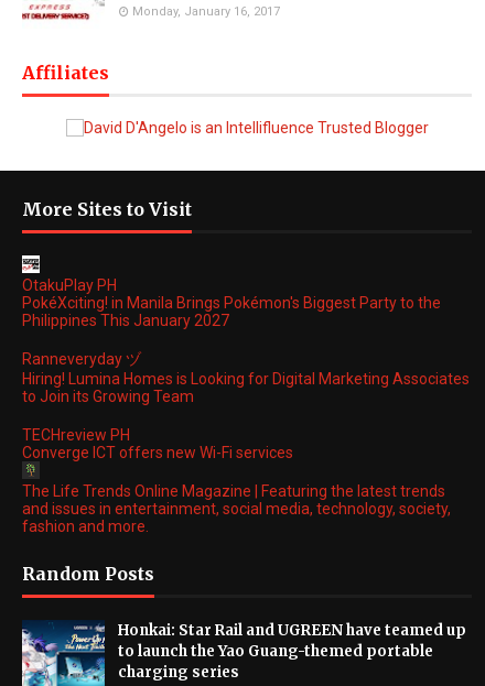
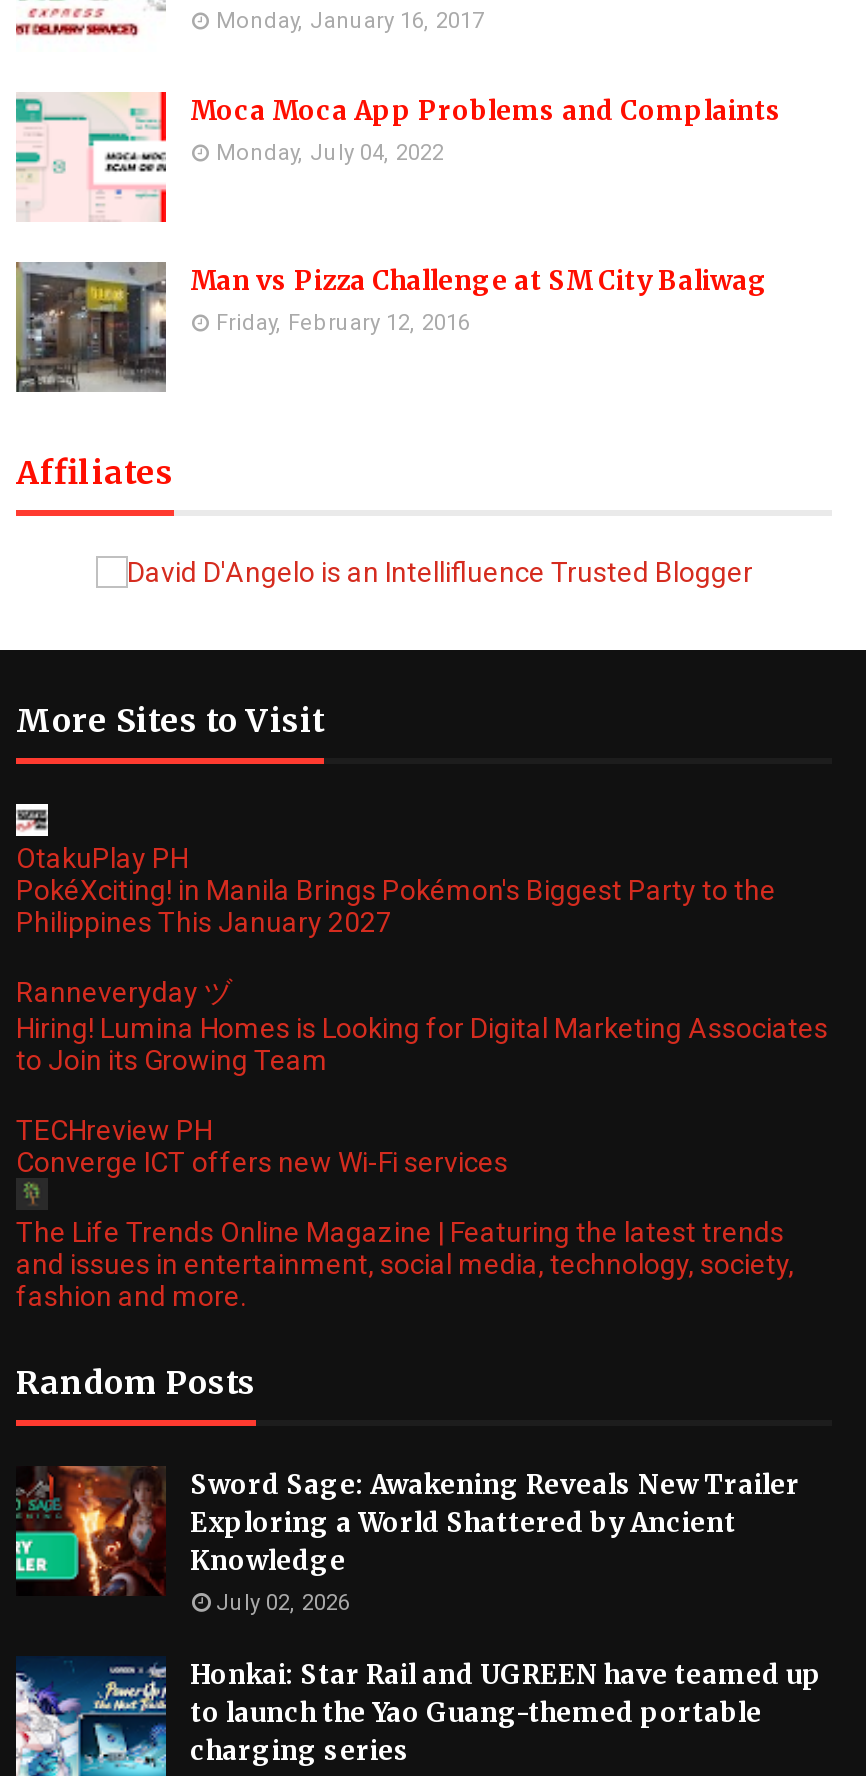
none -> [14,92,782,224] [image] | Moca Moca App Problems and Complaints | Monday, July 04, 2022
none -> [14,260,768,394] [image] | Man vs Pizza Challenge at SM City Baliwag | Friday, February 12, 2016
none -> [14,1464,800,1617] [image] | Sword Sage: Awakening Reveals New Trailer | Exploring a World Shattered by Ancient | Knowledge | July 02, 2026

